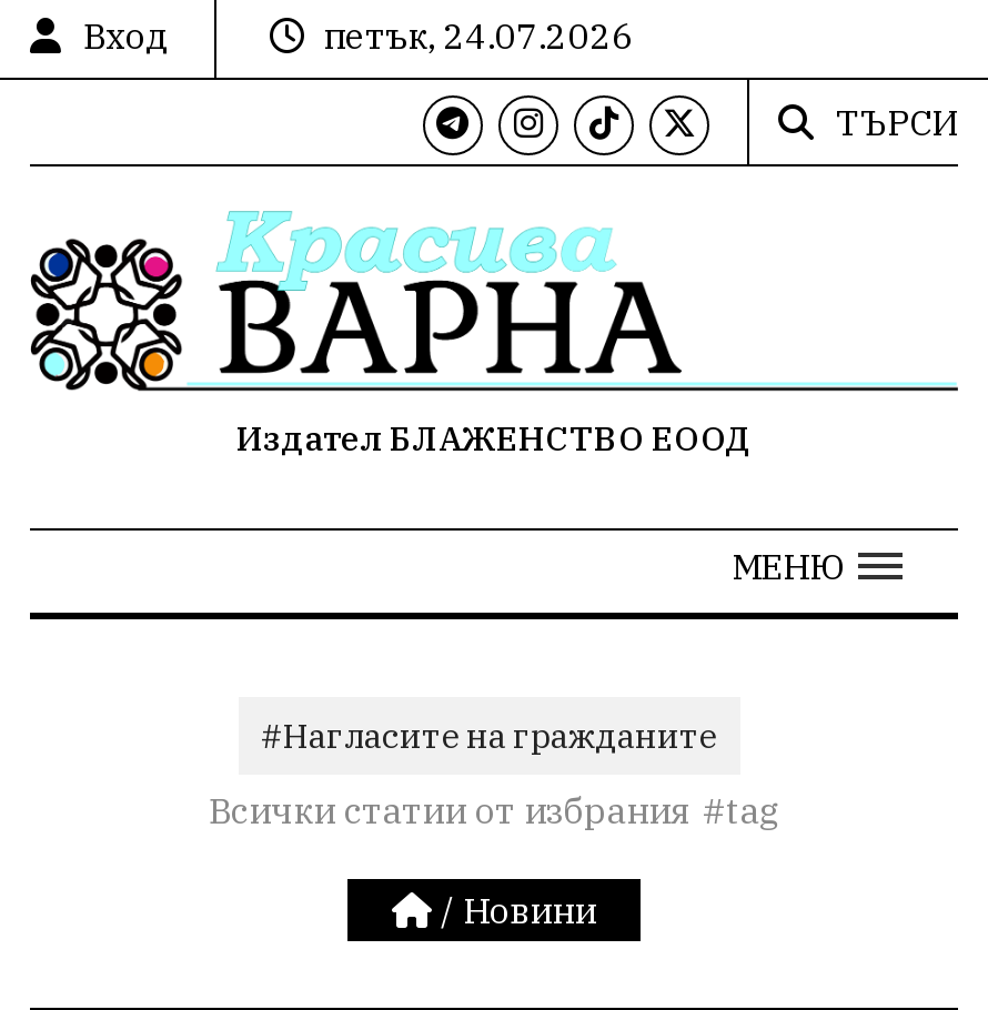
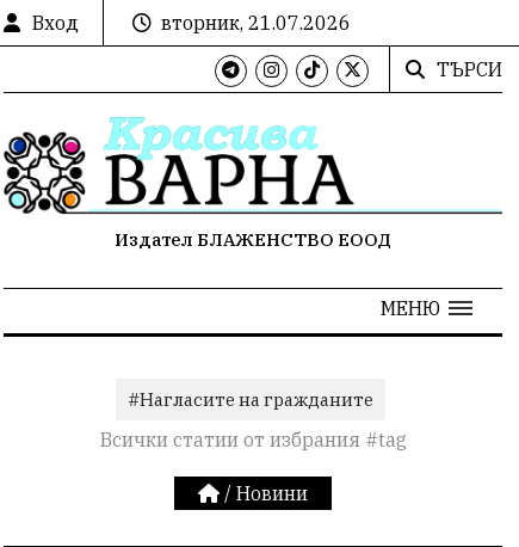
[323,13,634,58] петък, 24.07.2026 -> [161,11,351,35] вторник, 21.07.2026

